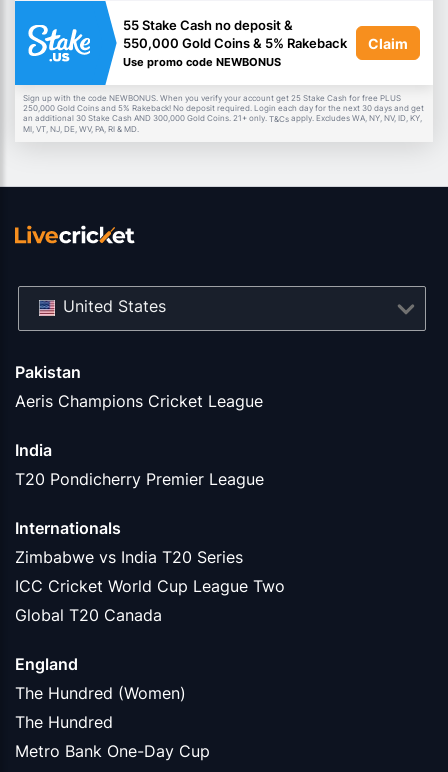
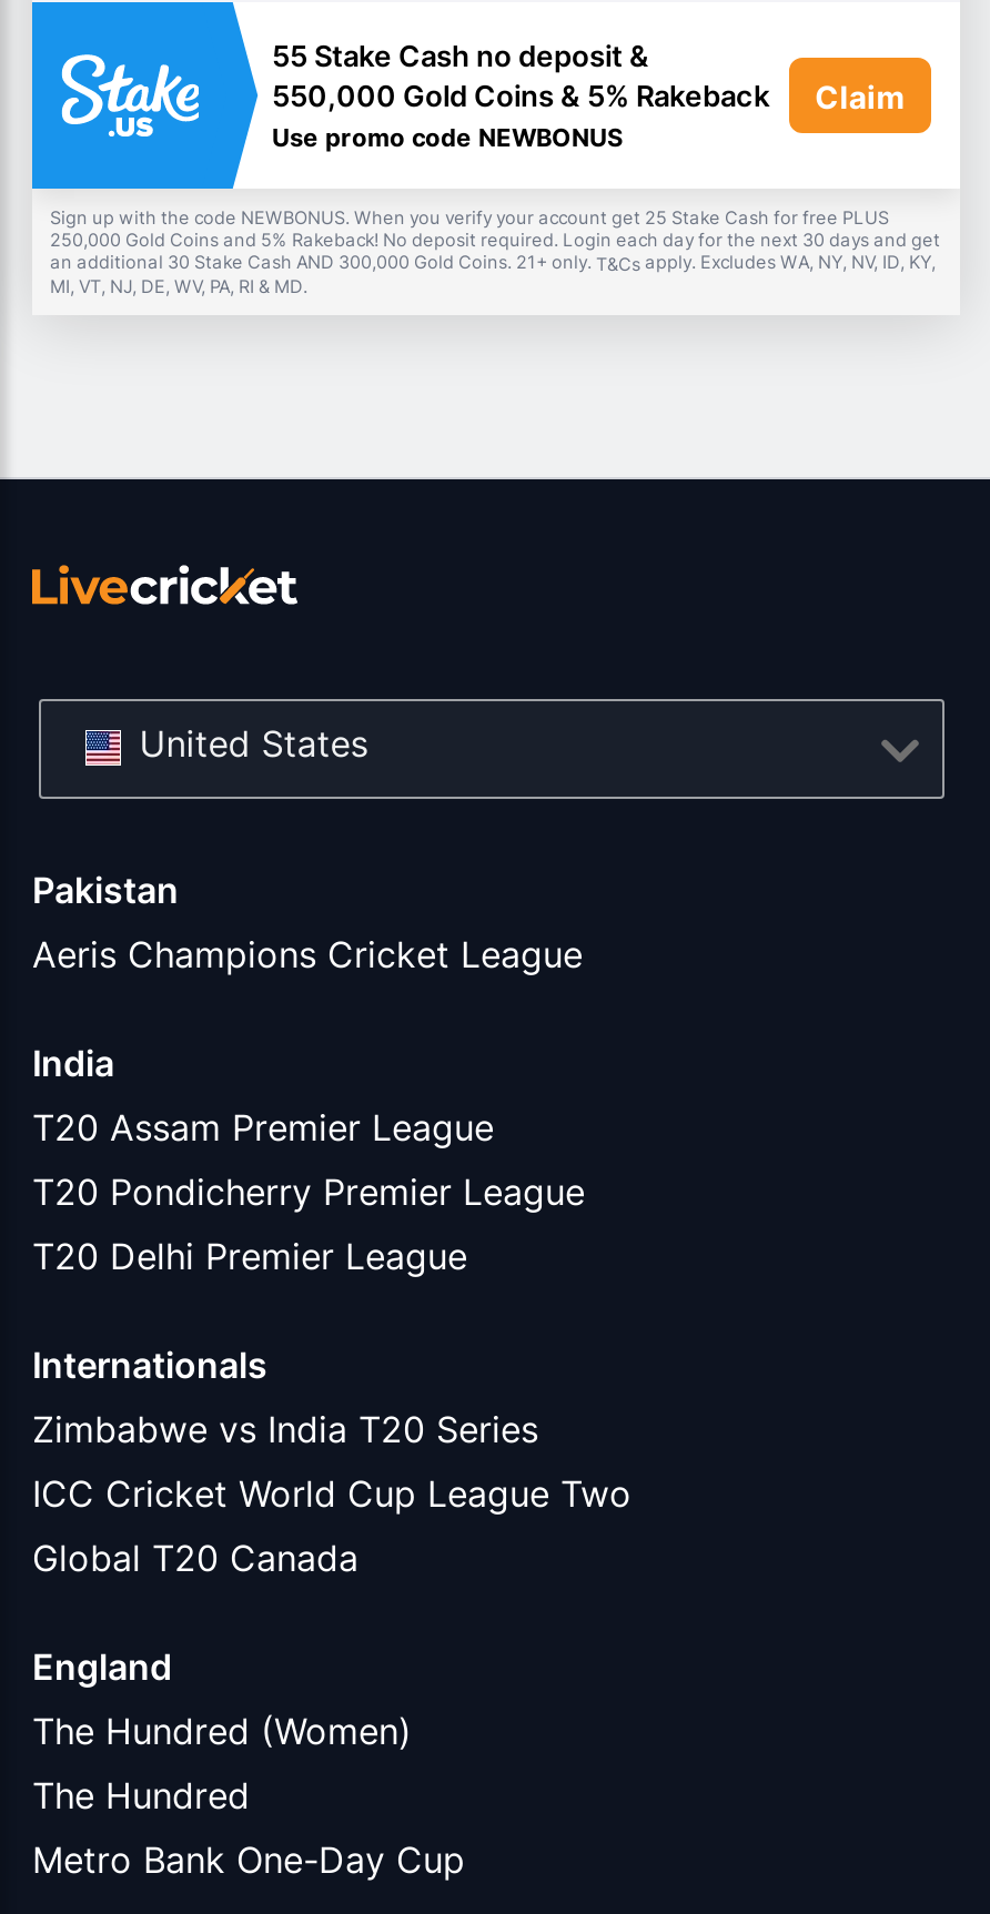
none -> [32,1105,494,1149] T20 Assam Premier League
none -> [32,1234,467,1278] T20 Delhi Premier League

